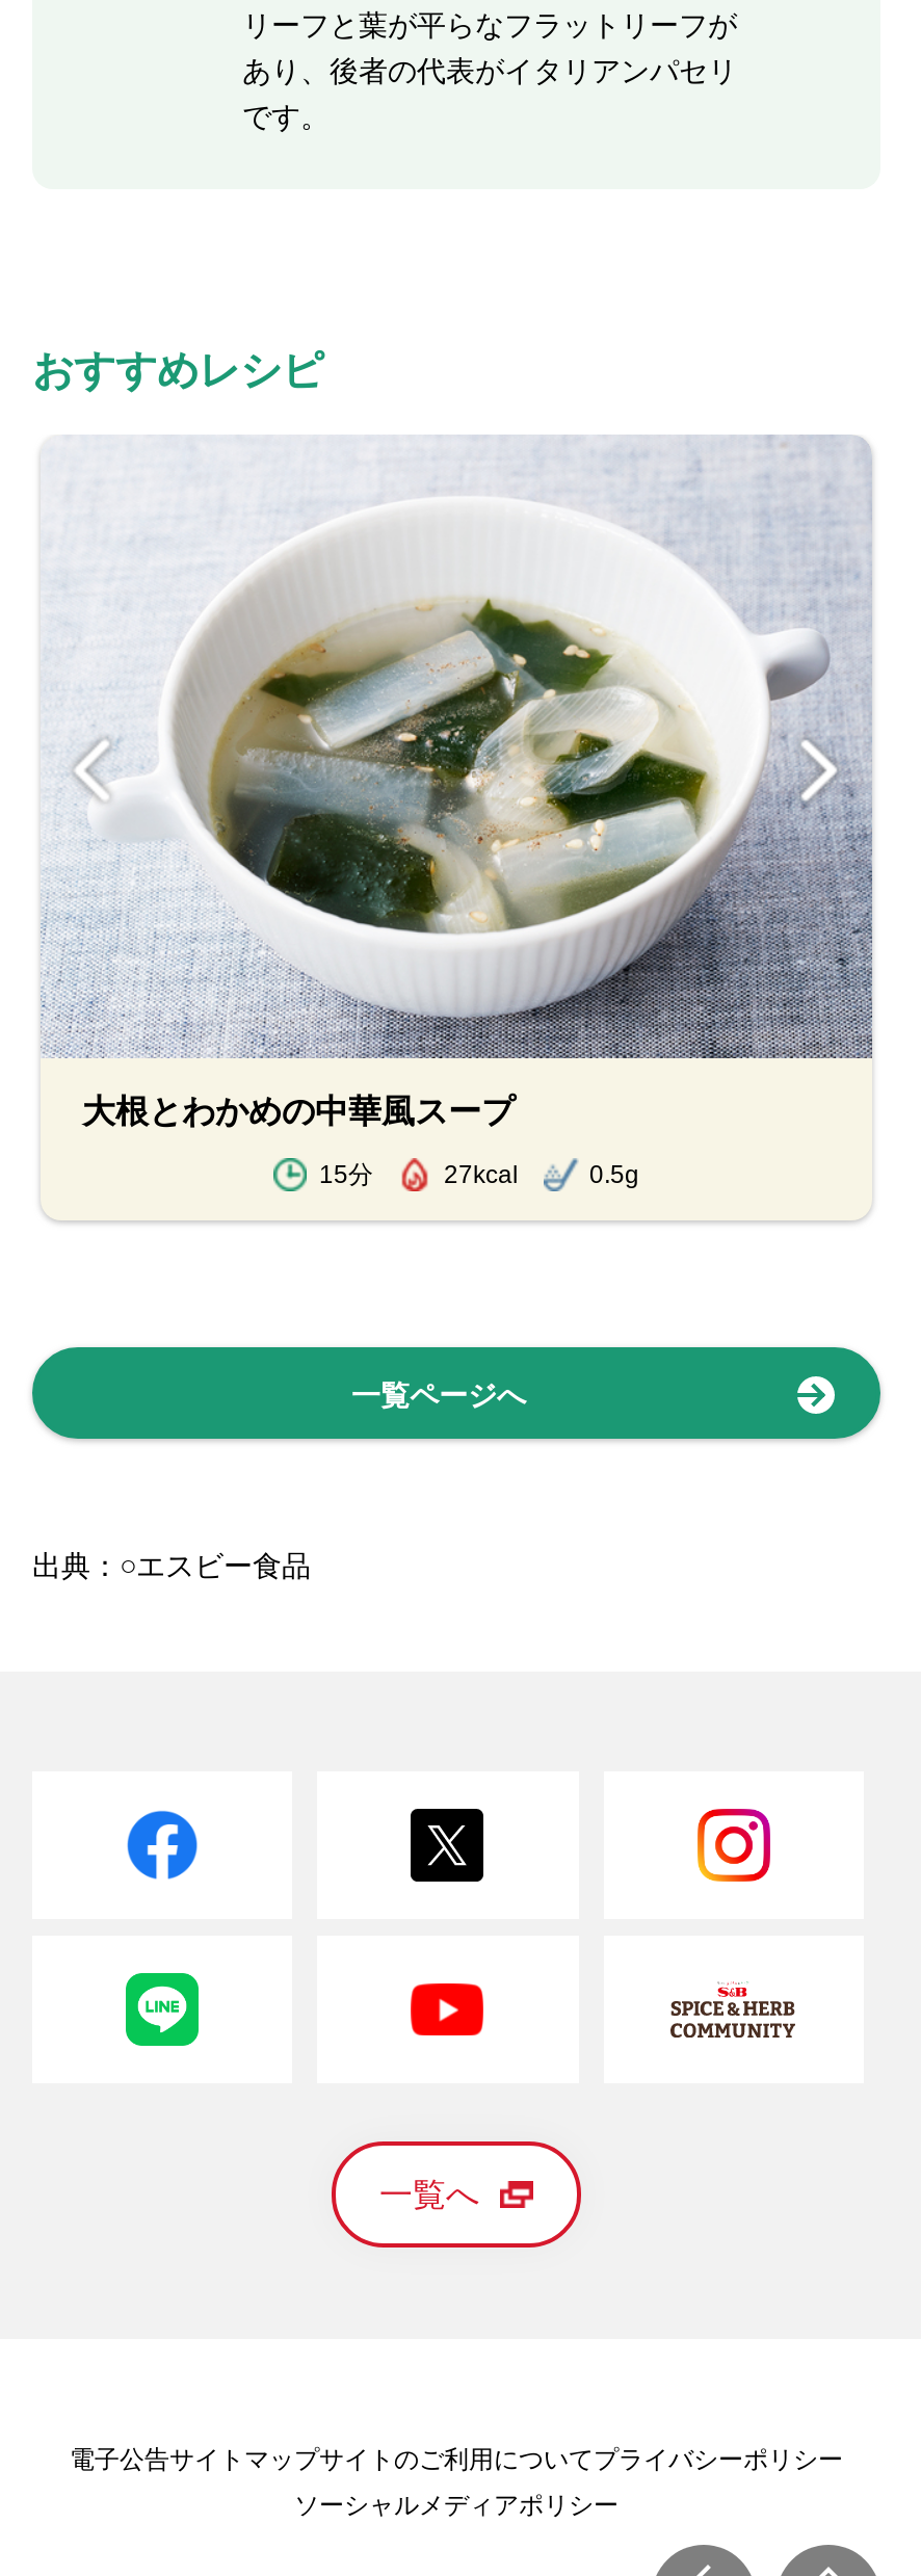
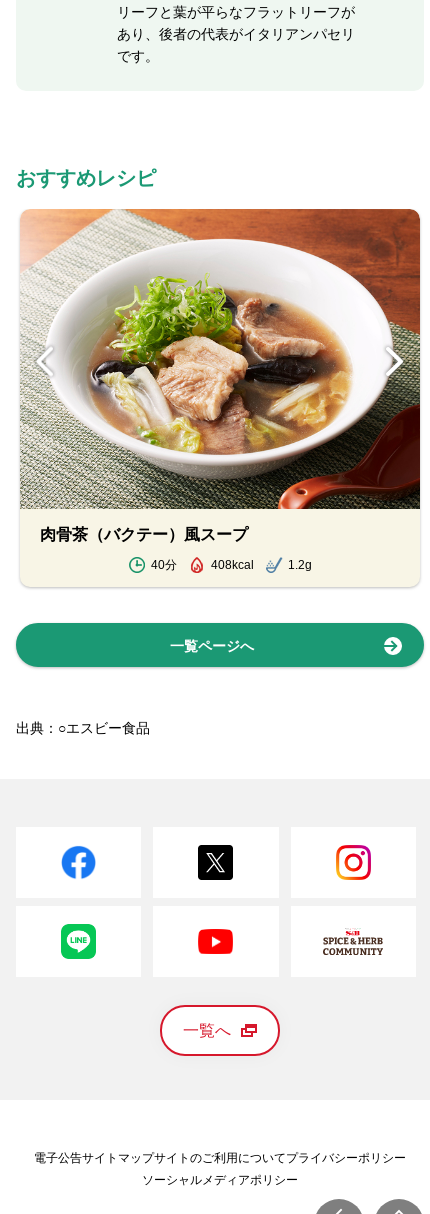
[43,435,874,1129] [image] | 大根とわかめの中華風スープ -> [20,208,421,543] [image] | 肉骨茶（バクテー）風スープ
[319,1160,639,1189] 15分 | 27kcal | 0.5g -> [150,558,311,572] 40分 | 408kcal | 1.2g

